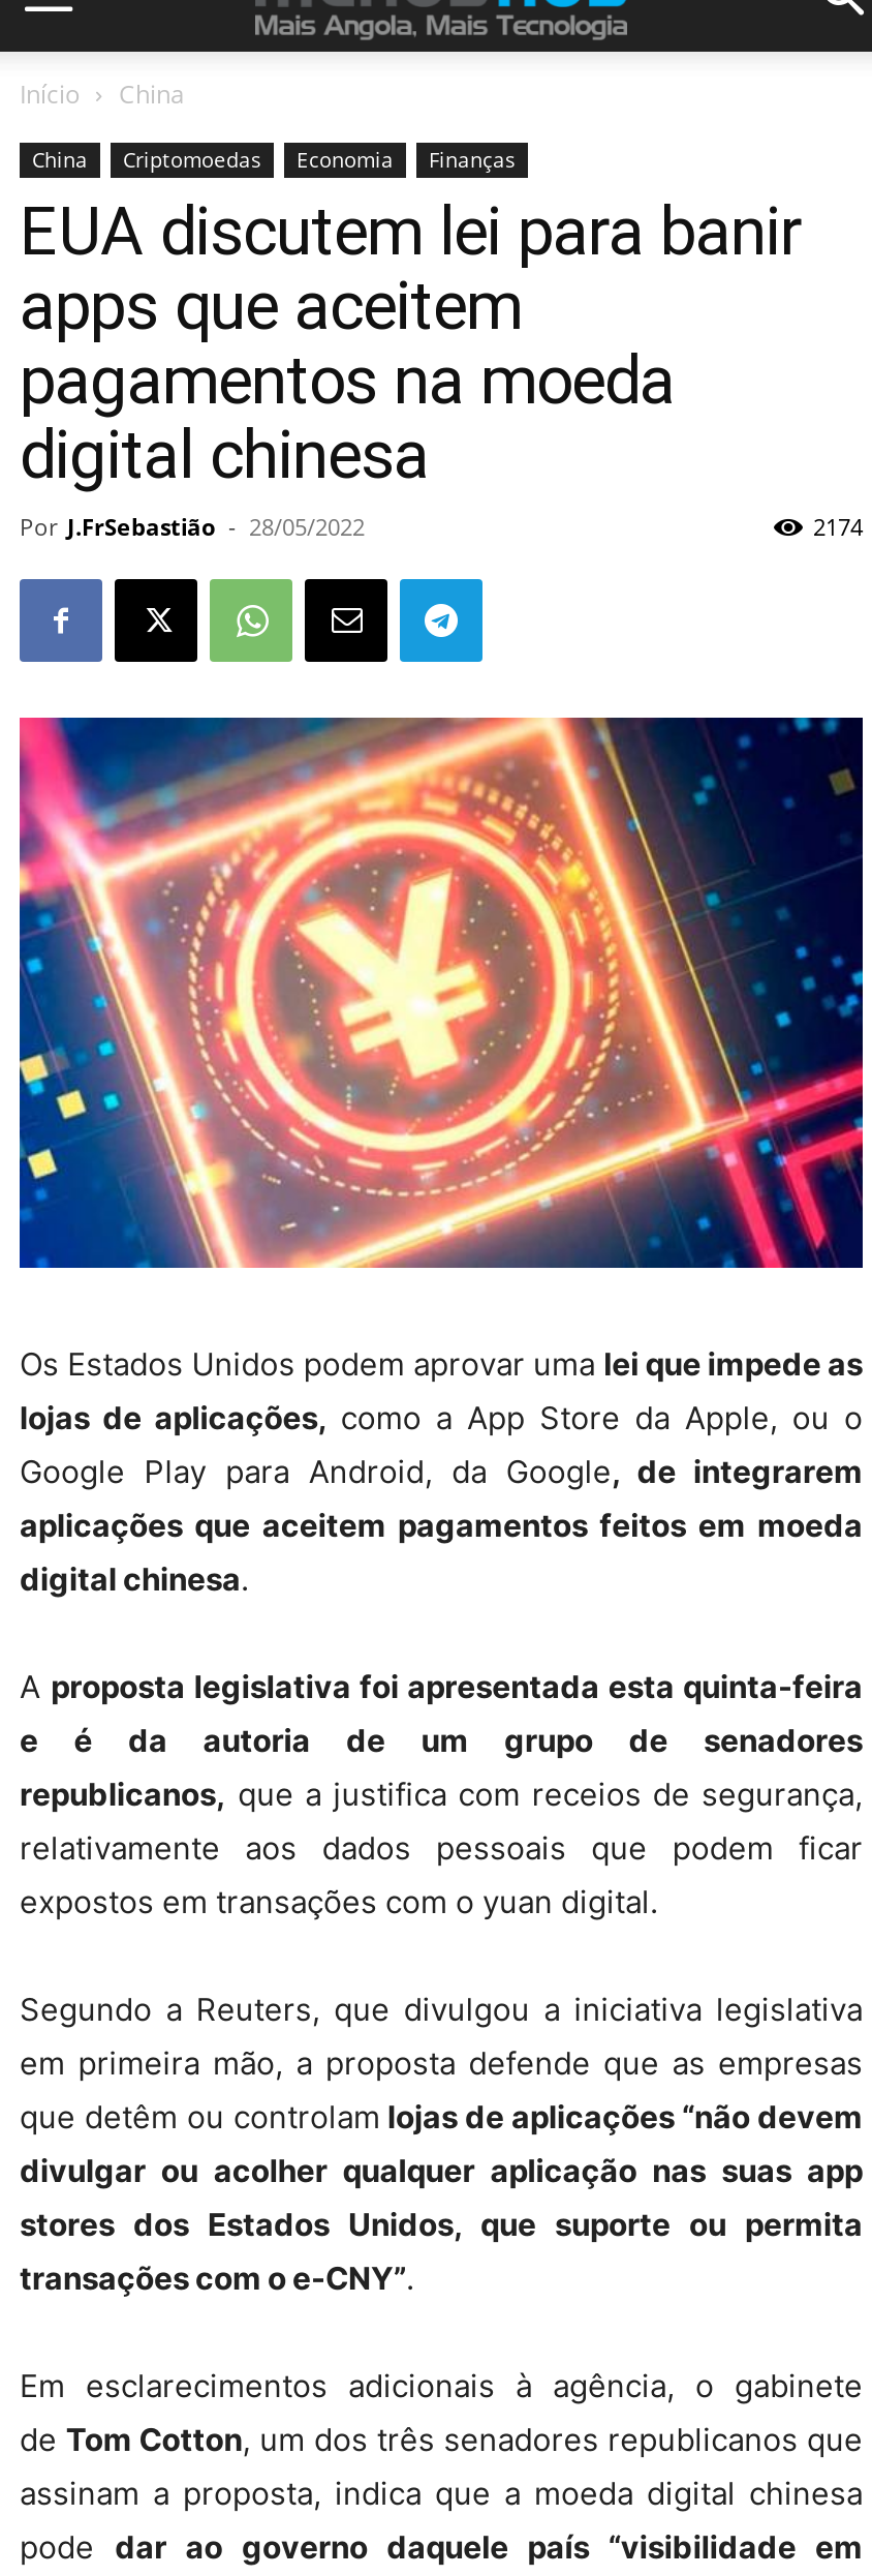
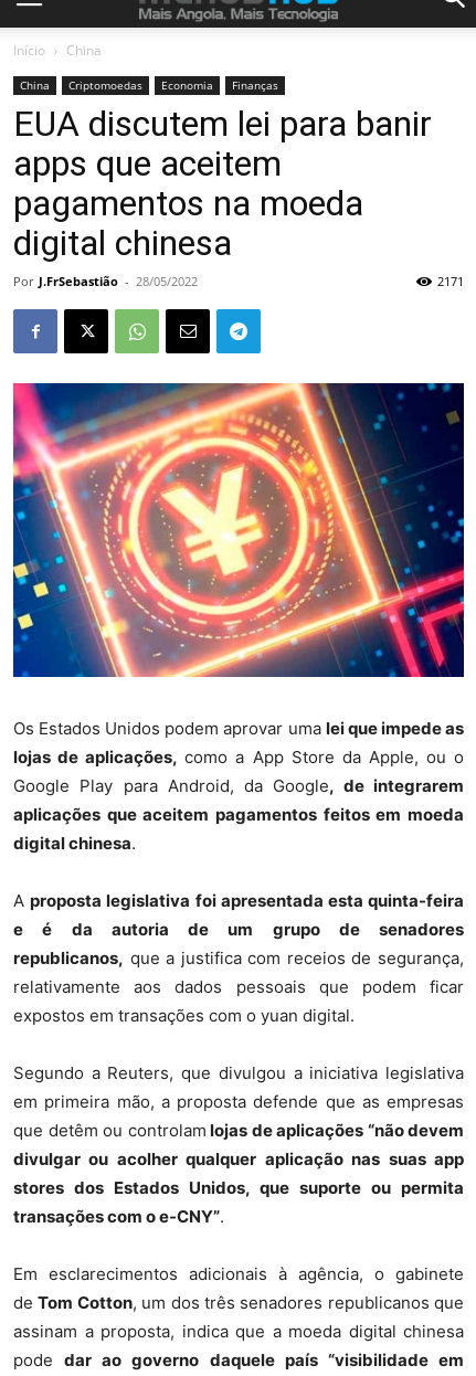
[813,511,863,542] 2174 -> [437,273,464,289] 2171

